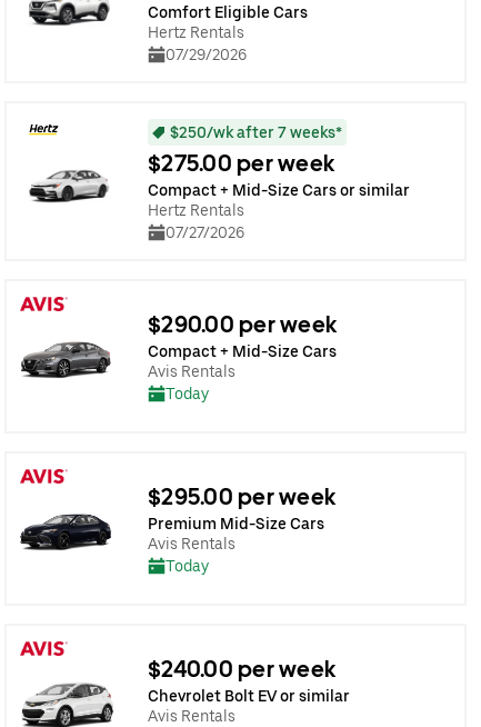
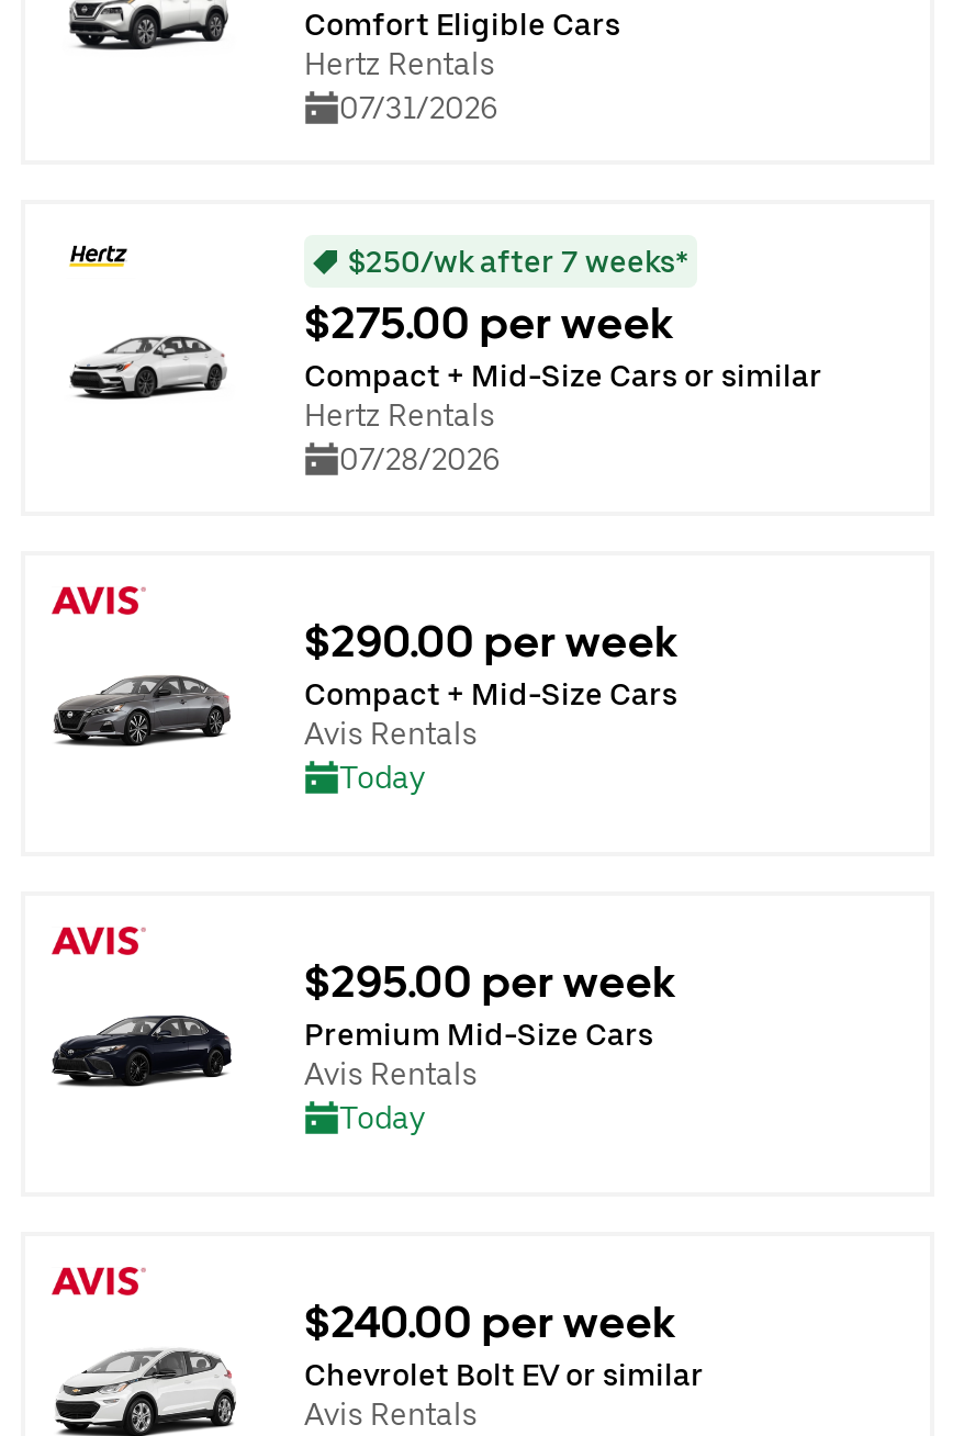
[166,46,247,63] 07/29/2026 -> [339,90,497,125] 07/31/2026
[166,223,244,241] 07/27/2026 -> [339,441,500,476] 07/28/2026

